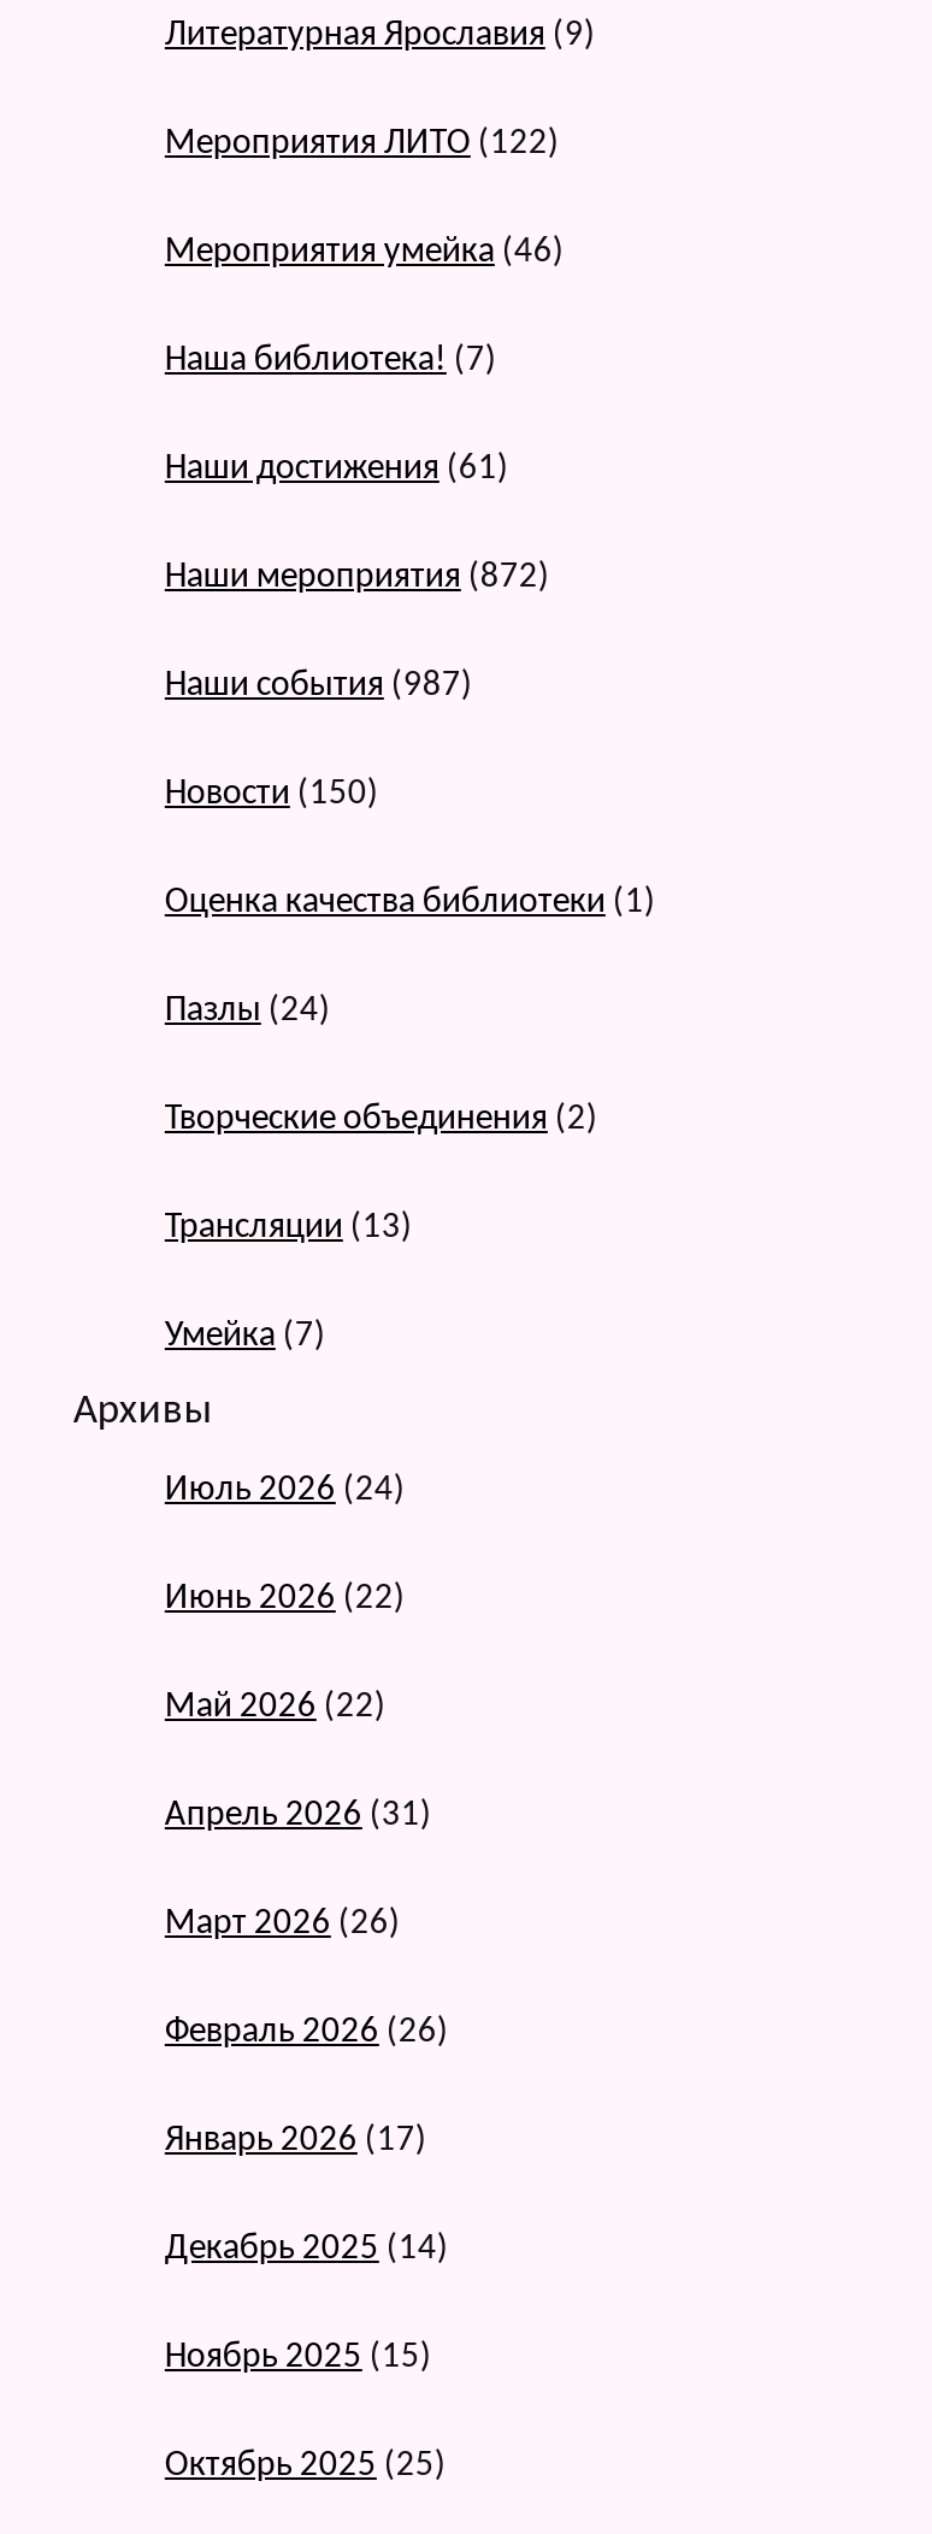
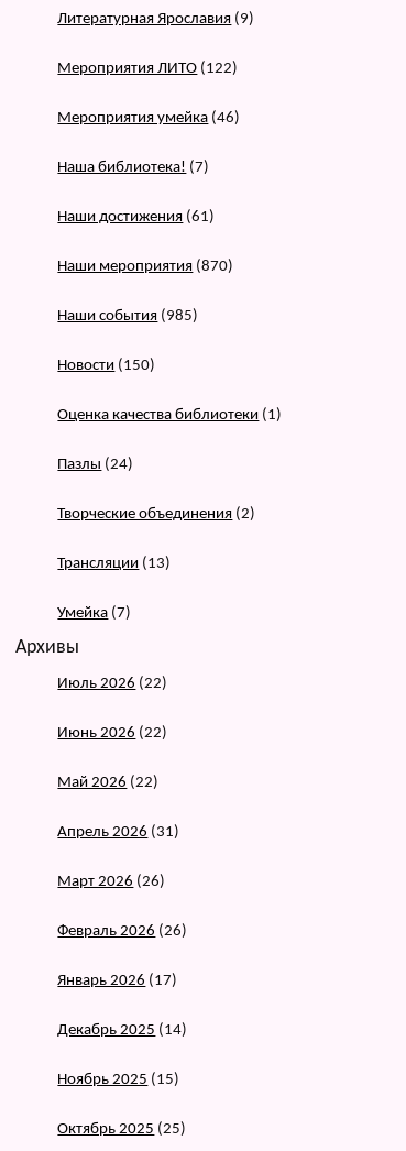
[165,560,550,596] Наши мероприятия (872) -> [58,259,234,275] Наши мероприятия (870)
[165,668,473,705] Наши события (987) -> [58,308,198,325] Наши события (985)
[165,1473,406,1509] Июль 2026 (24) -> [58,676,168,692] Июль 2026 (22)

